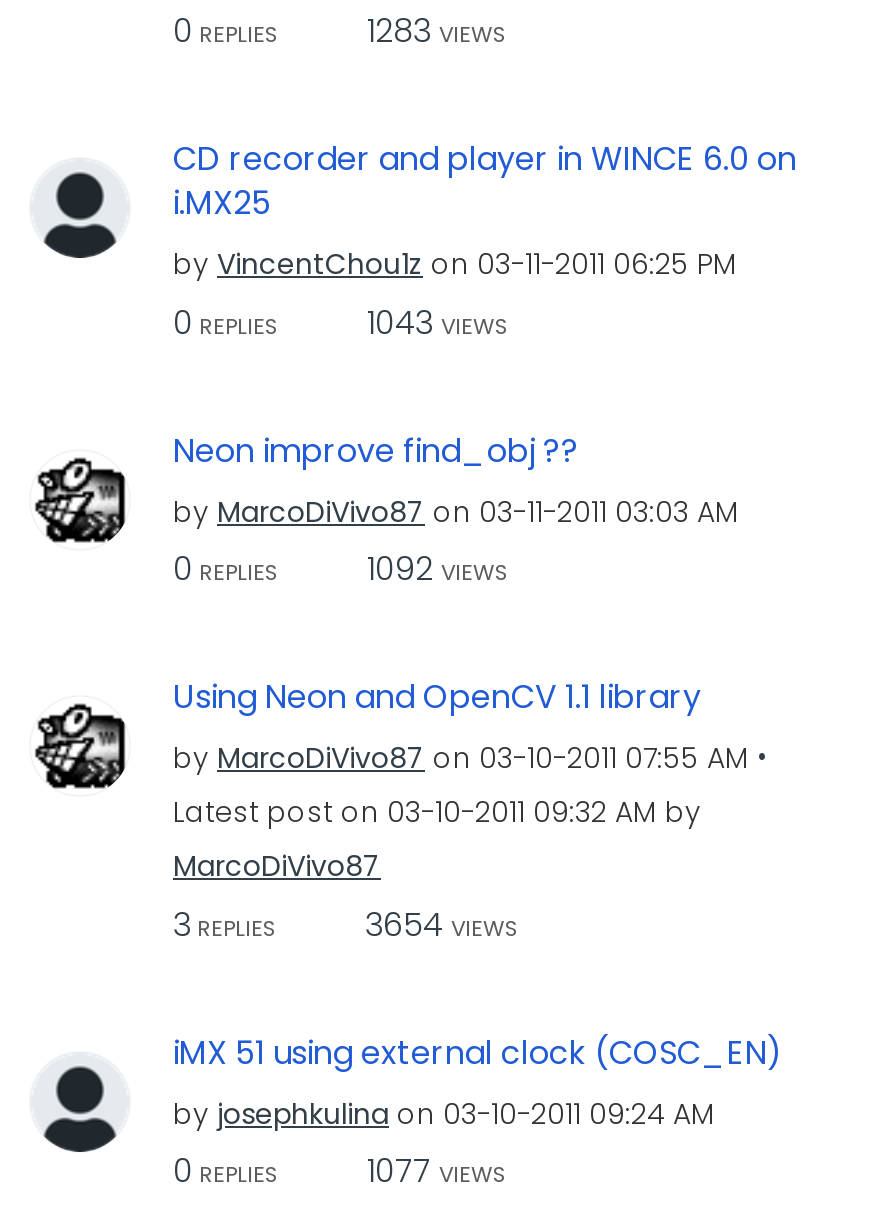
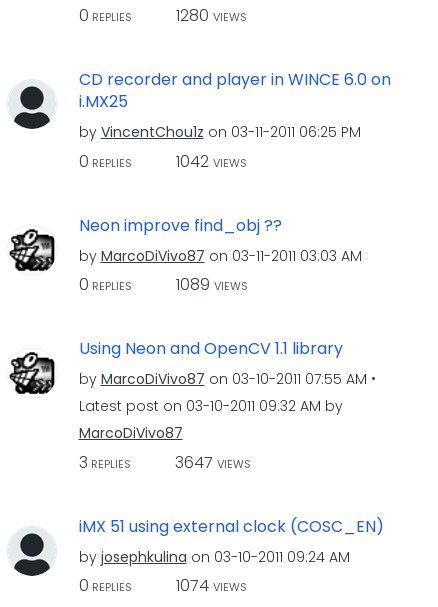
[367,8,507,54] 1283 VIEWS -> [175,4,246,27] 1280 VIEWS
[367,299,509,345] 1043 VIEWS -> [175,149,246,172] 1042 VIEWS
[367,546,509,592] 1092 VIEWS -> [175,273,247,296] 1089 VIEWS
[173,901,519,947] 3 REPLIES 3654 VIEWS -> [78,450,250,473] 3 REPLIES 3647 VIEWS
[367,1148,507,1194] 1077 VIEWS -> [175,574,246,597] 1074 VIEWS

